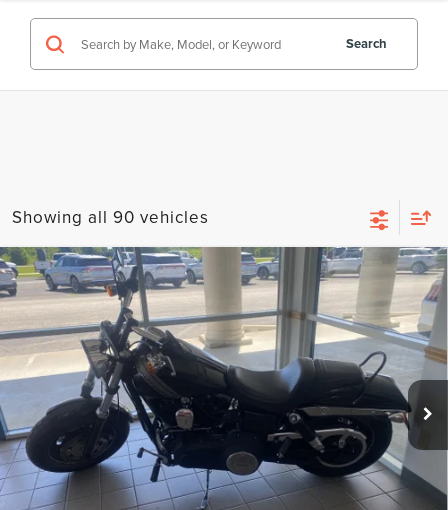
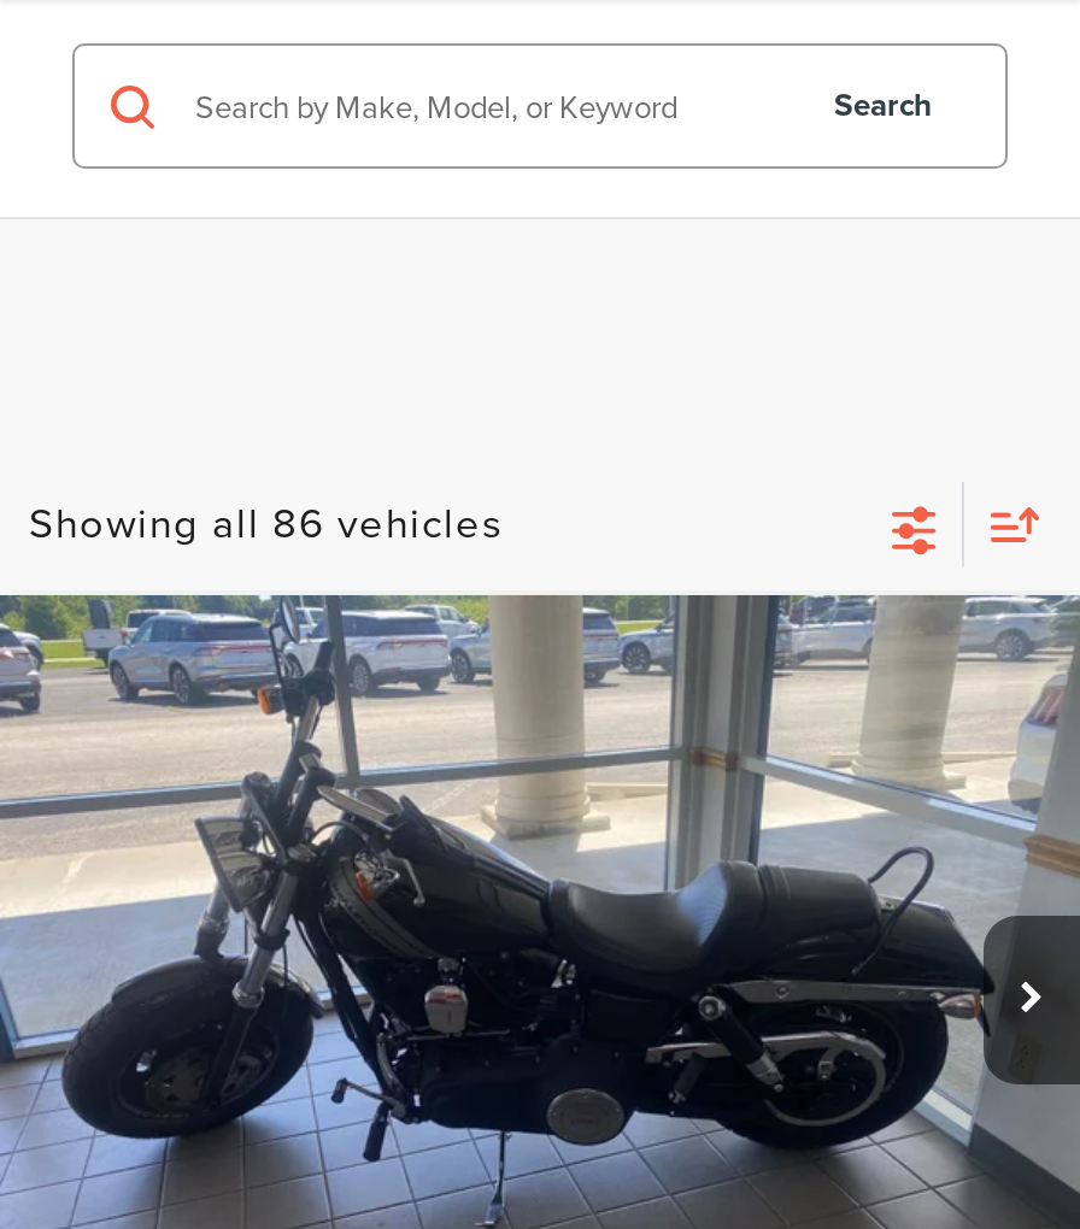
[12,205,209,229] Showing all 90 vehicles -> [29,494,504,552] Showing all 86 vehicles

